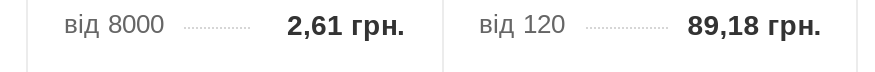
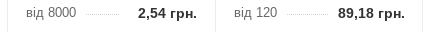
[287,9,405,41] 2,61 грн. -> [137,5,196,21] 2,54 грн.

